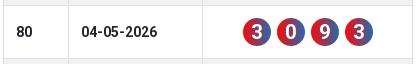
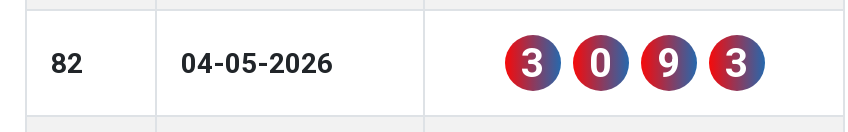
[16,24,32,40] 80 -> [51,46,83,78] 82

